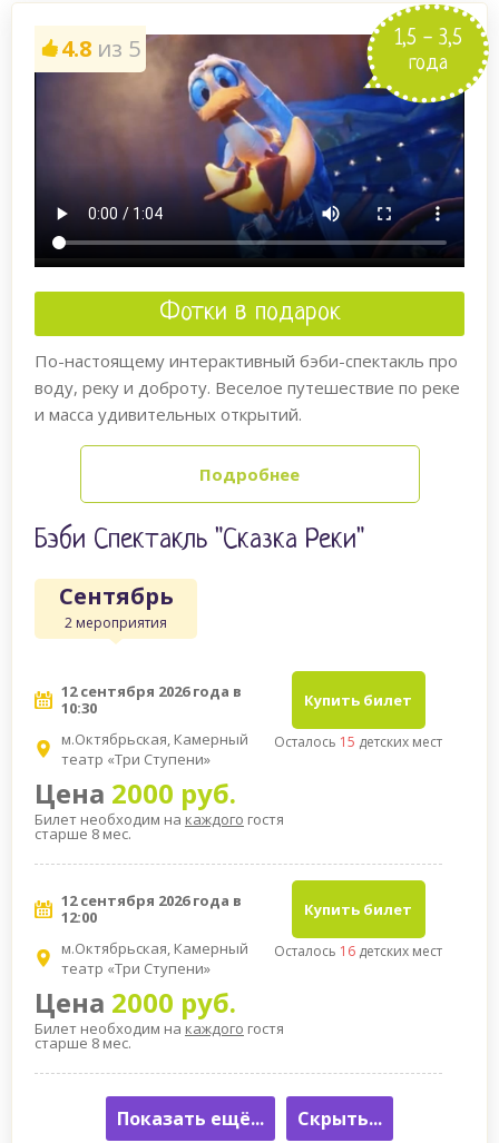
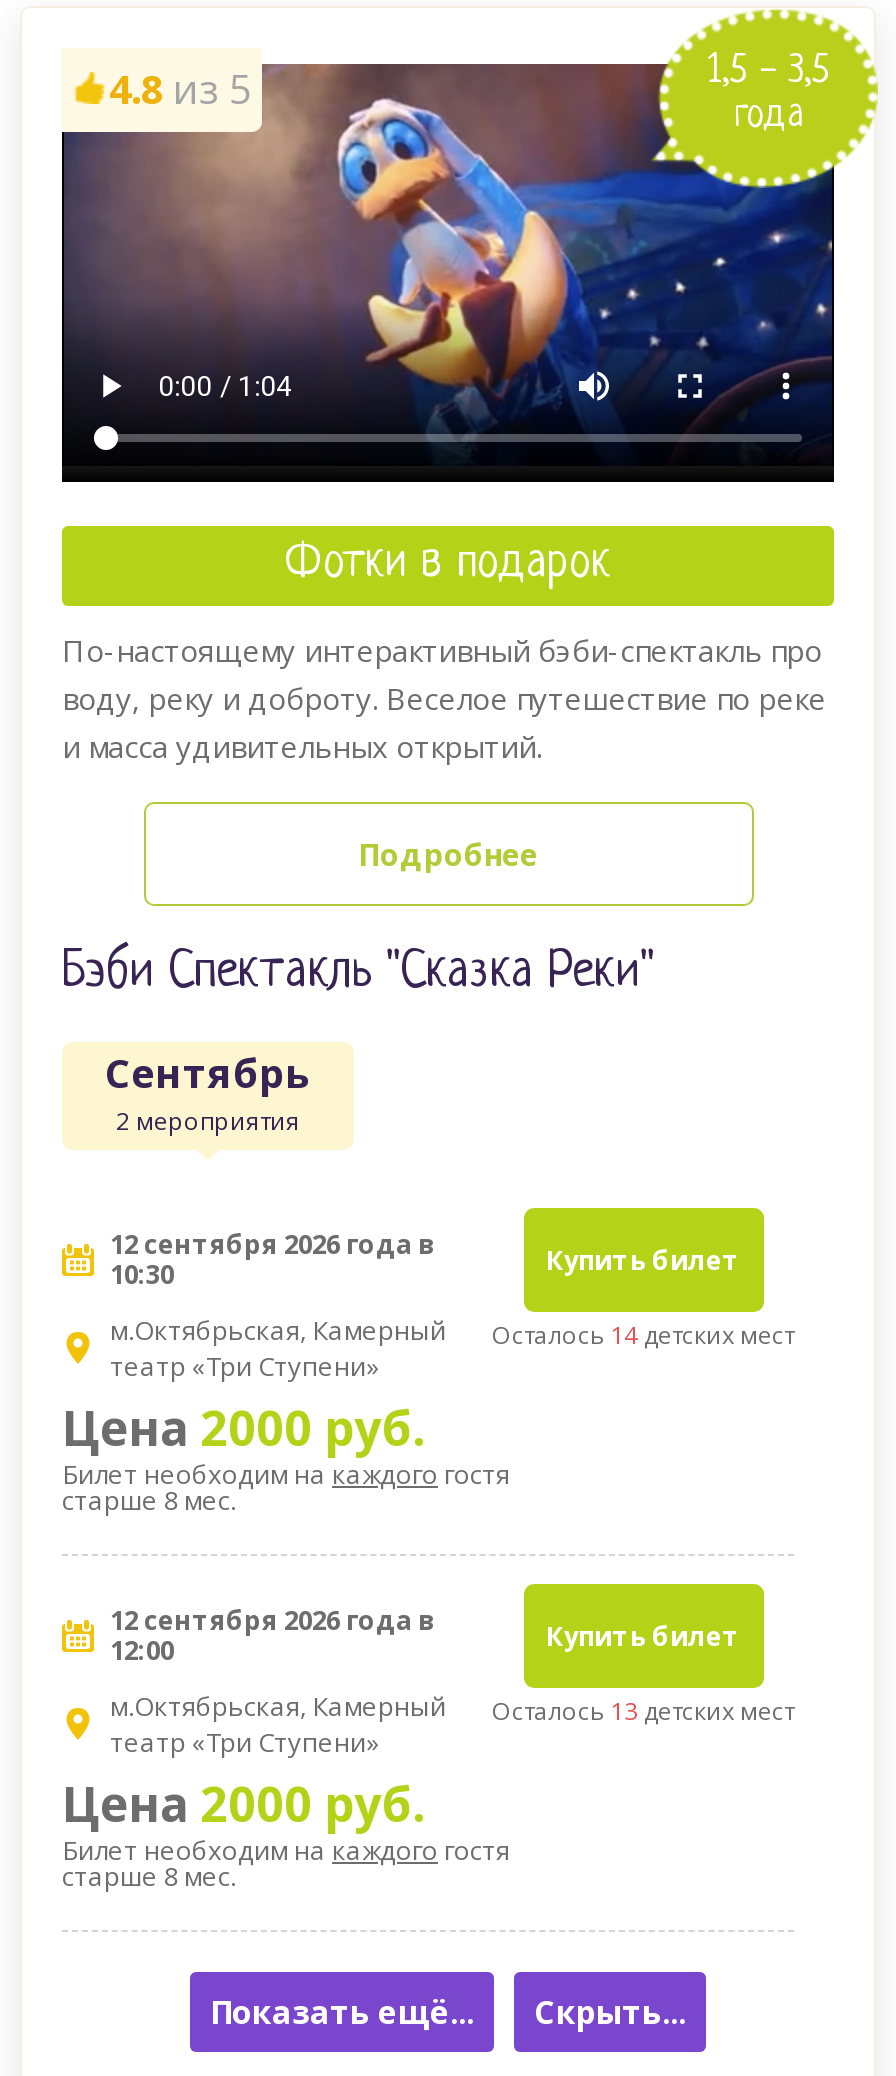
[274,733,442,751] Осталось 15 детских мест -> [492,1318,794,1352] Осталось 14 детских мест
[274,942,442,961] Осталось 16 детских мест -> [492,1694,794,1728] Осталось 13 детских мест

